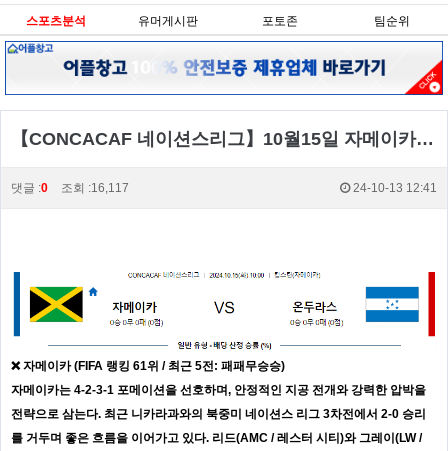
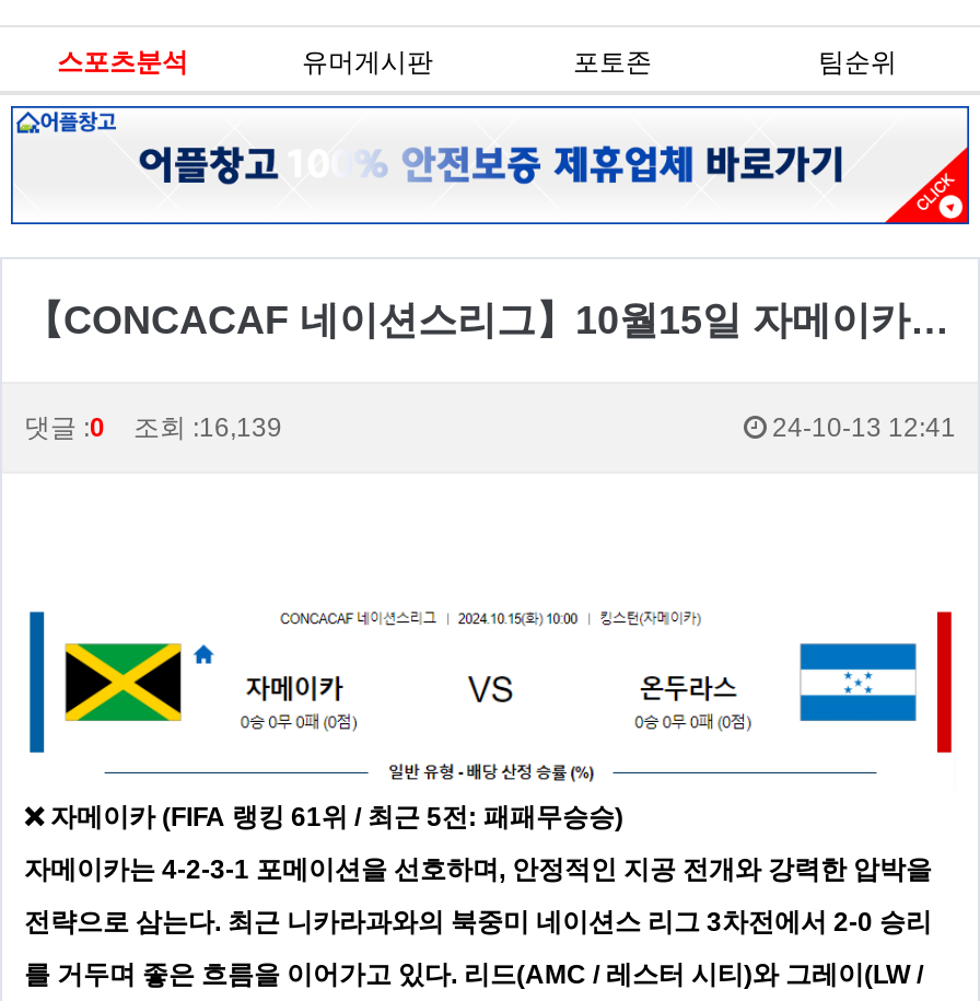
[11,181,129,195] 댓글 : 0 조회 :16,117 -> [24,413,282,444] 댓글 : 0 조회 :16,139

